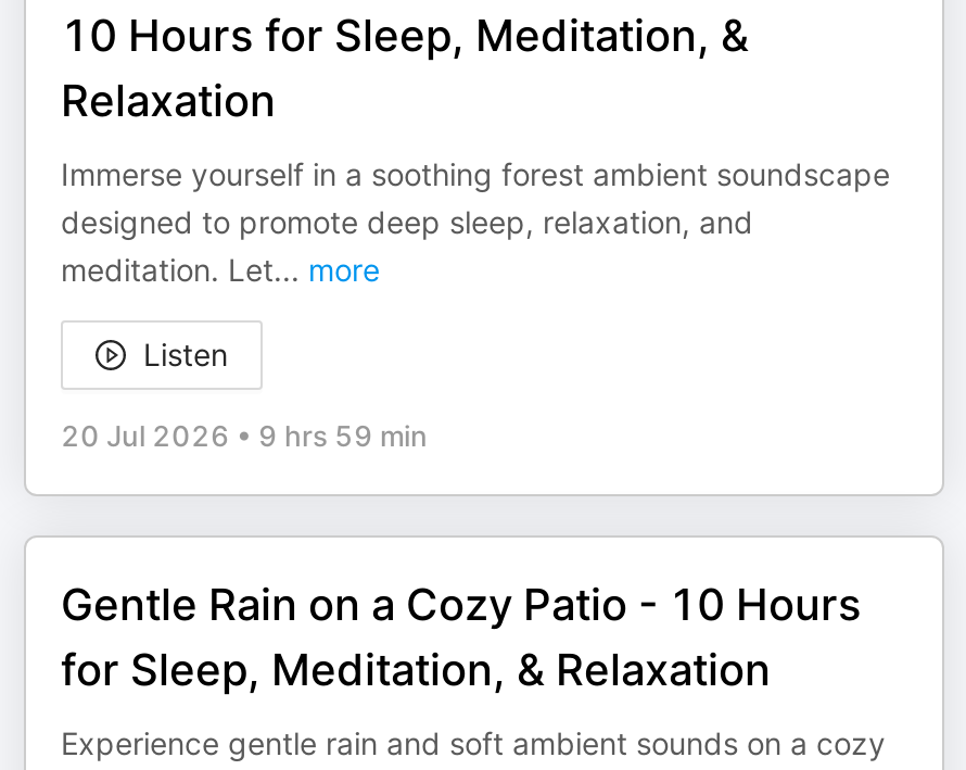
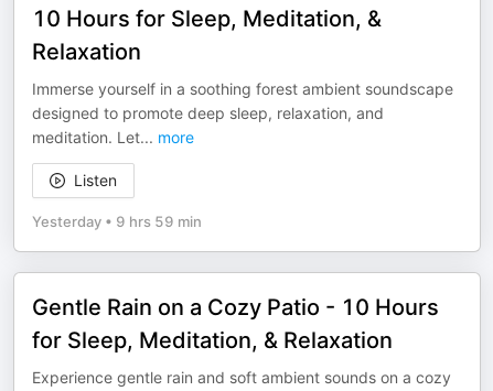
[61,418,428,453] 20 Jul 2026 • 9 hrs 59 min -> [32,213,202,230] Yesterday • 9 hrs 59 min

